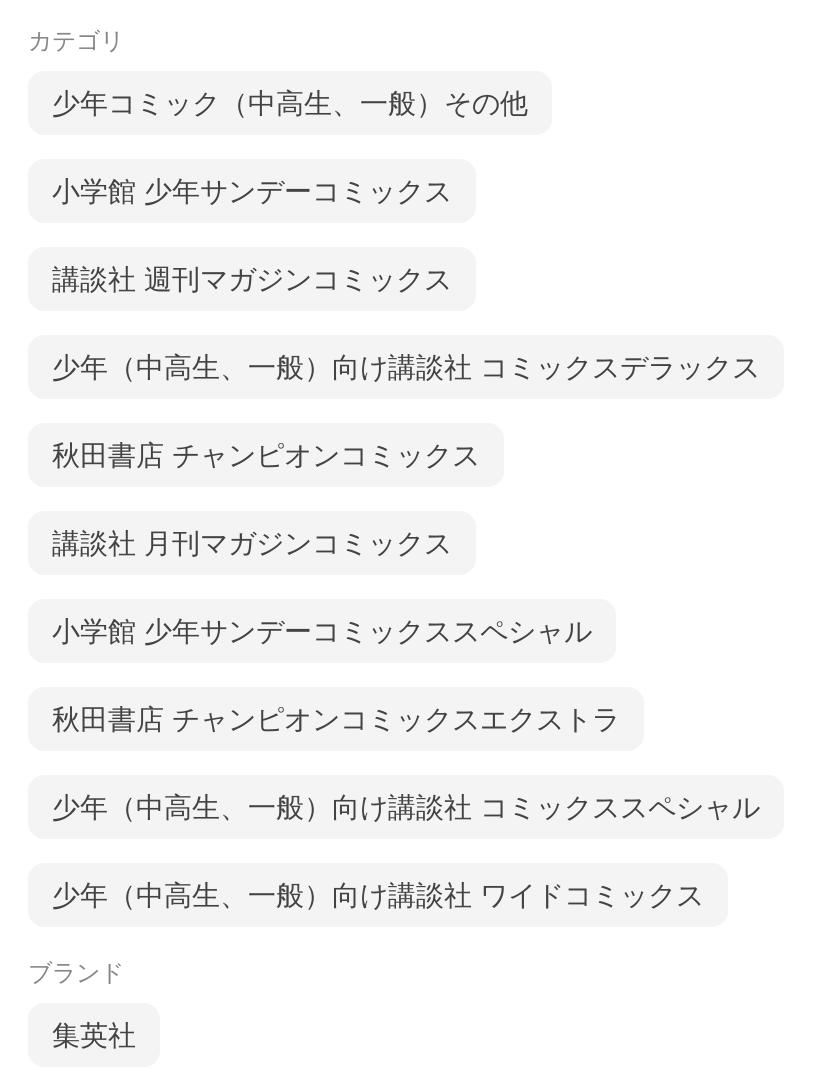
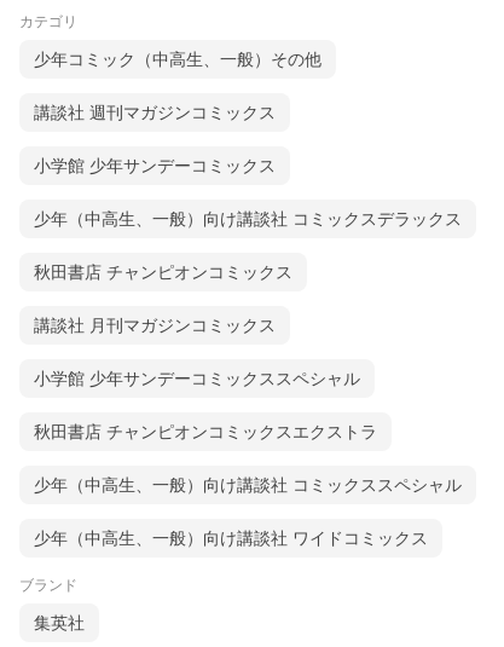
moved [52,175,452,207] -> [34,156,276,175]: 小学館 少年サンデーコミックス
moved [52,263,452,295] -> [34,103,276,122]: 講談社 週刊マガジンコミックス

